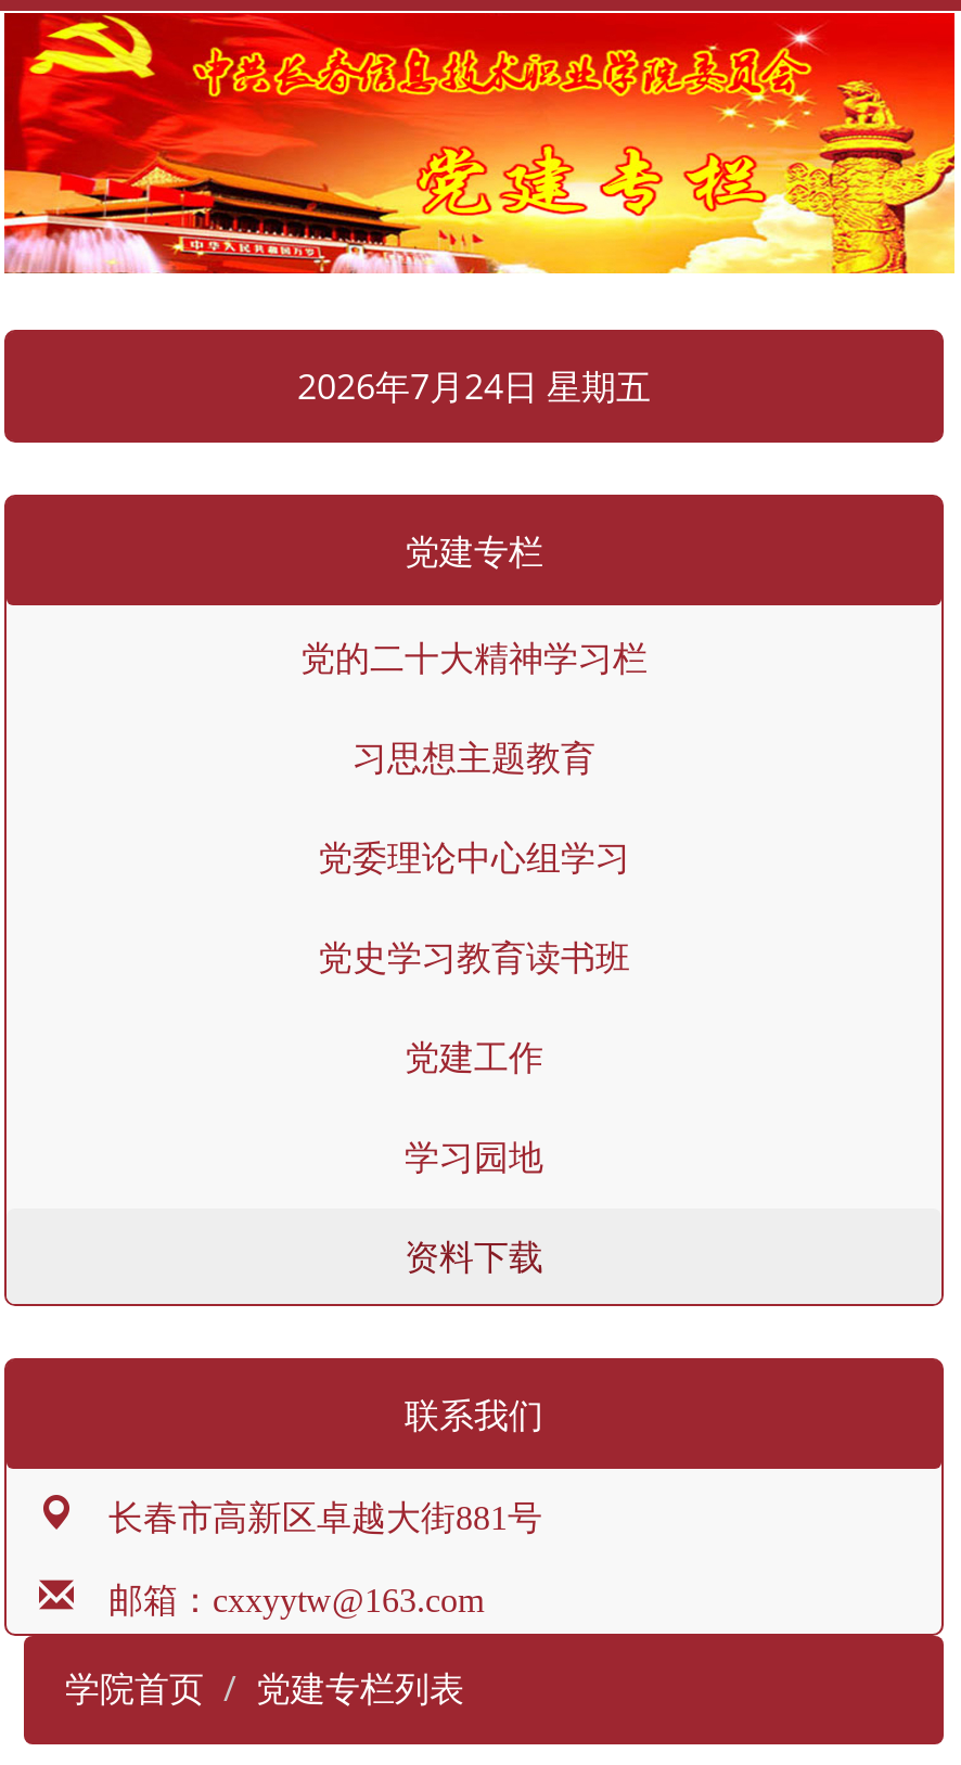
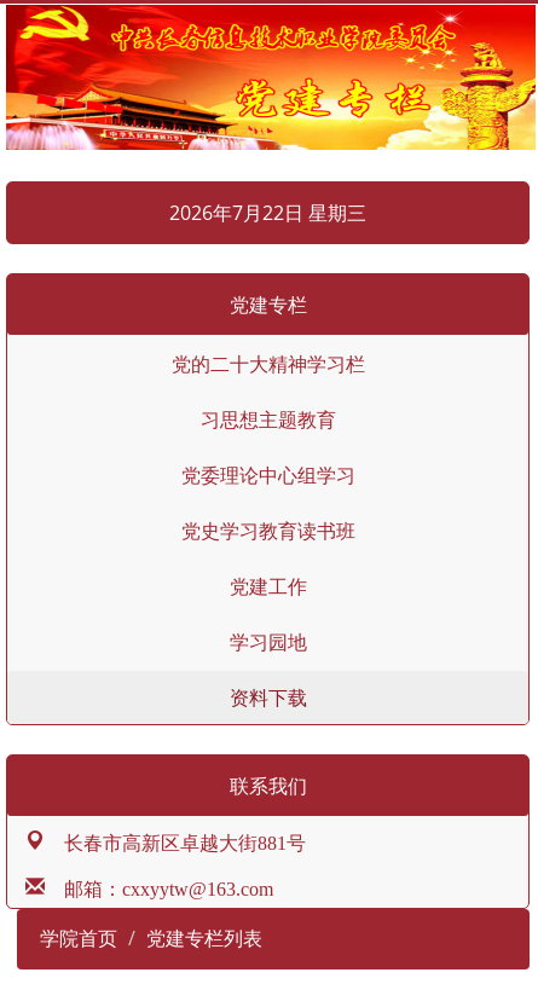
[297,363,651,411] 2026年7月24日 星期五 -> [169,200,366,227] 2026年7月22日 星期三

